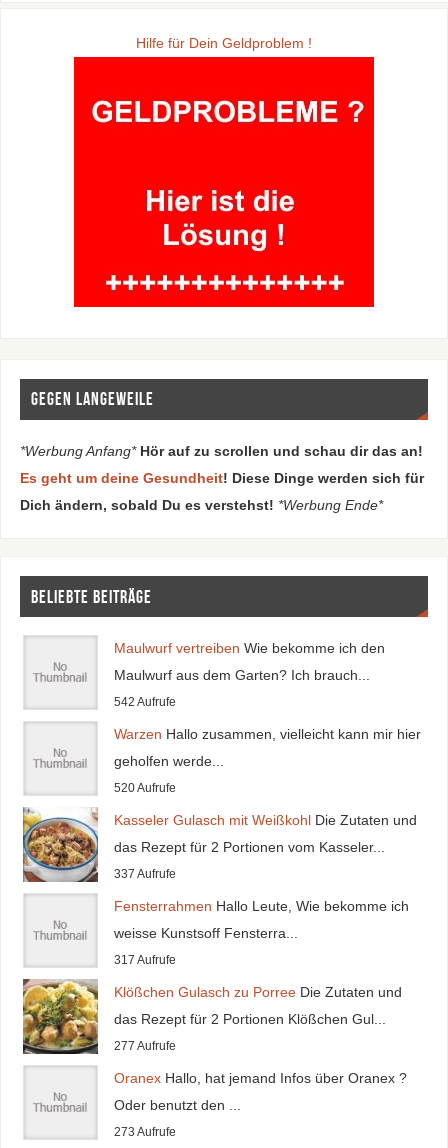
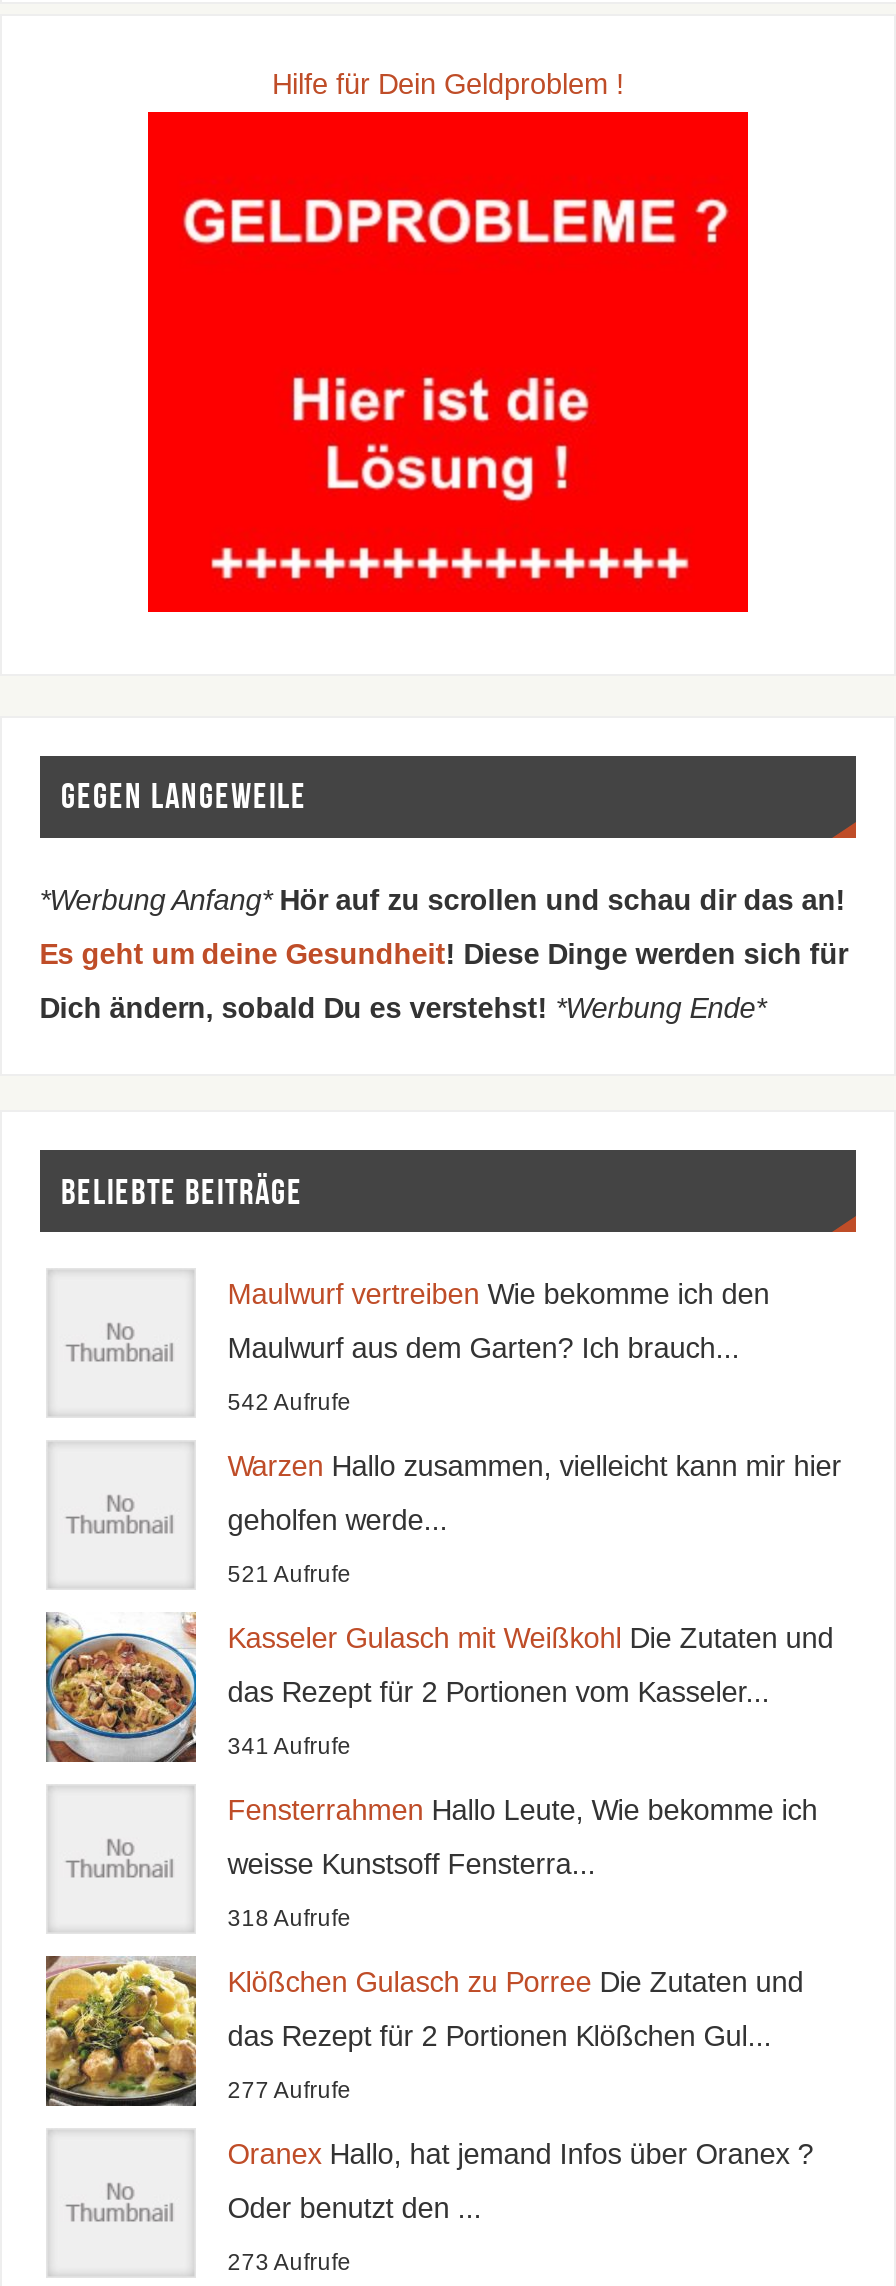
[114,782,176,794] 520 Aufrufe -> [227,1563,351,1587] 521 Aufrufe
[114,868,176,880] 337 Aufrufe -> [227,1735,351,1759] 341 Aufrufe
[114,954,176,966] 317 Aufrufe -> [227,1907,351,1931] 318 Aufrufe

